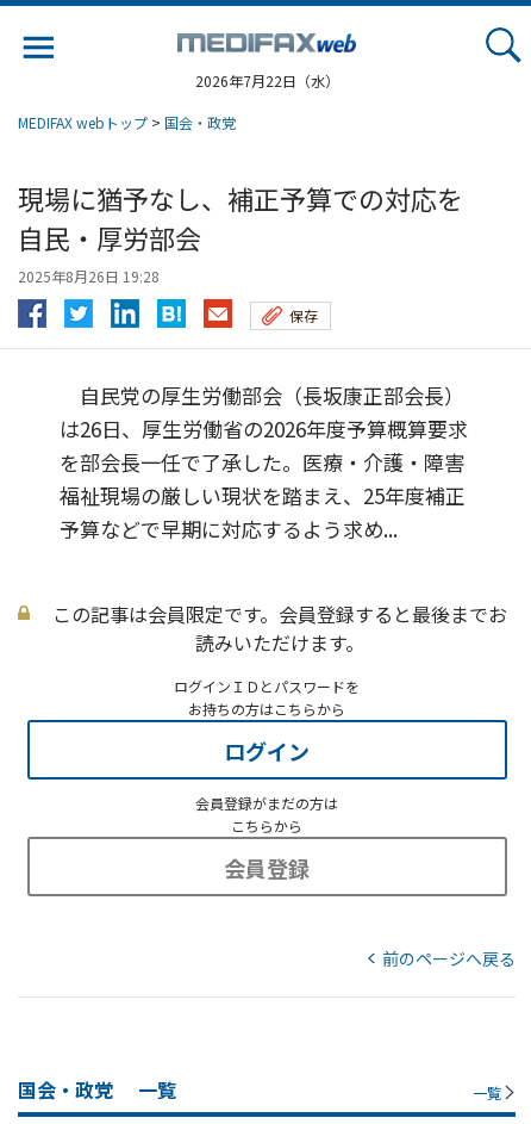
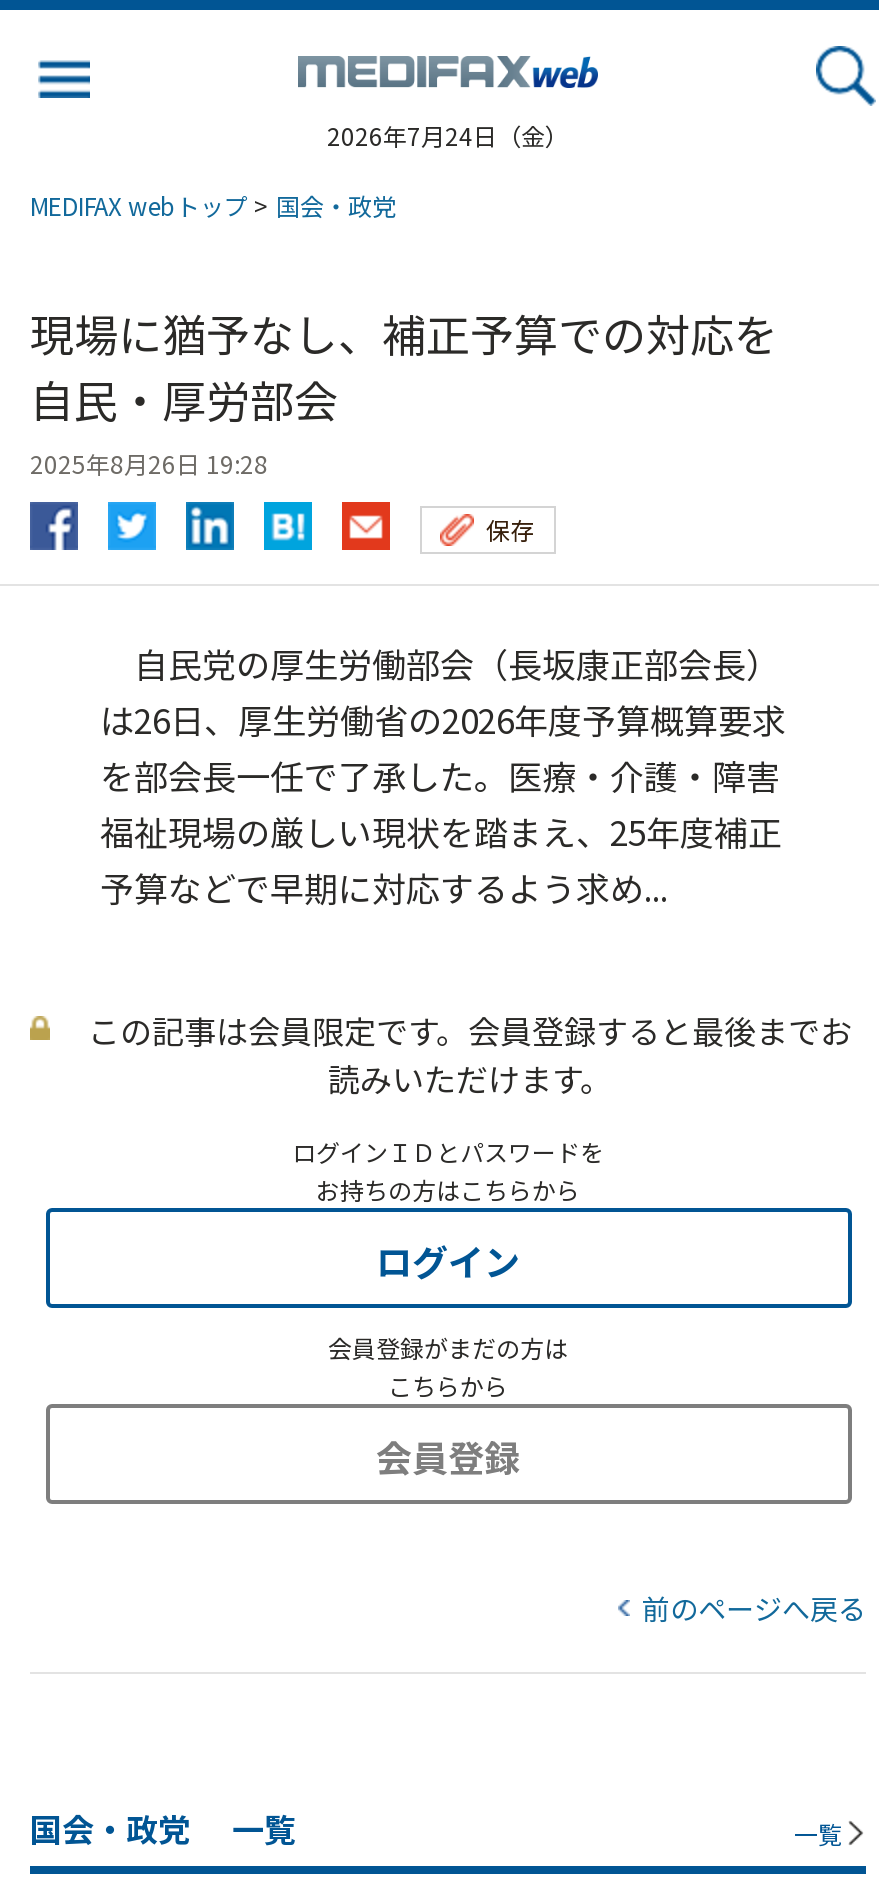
[195,70,339,91] 2026年7月22日（水） -> [327,118,569,152] 2026年7月24日（金）

